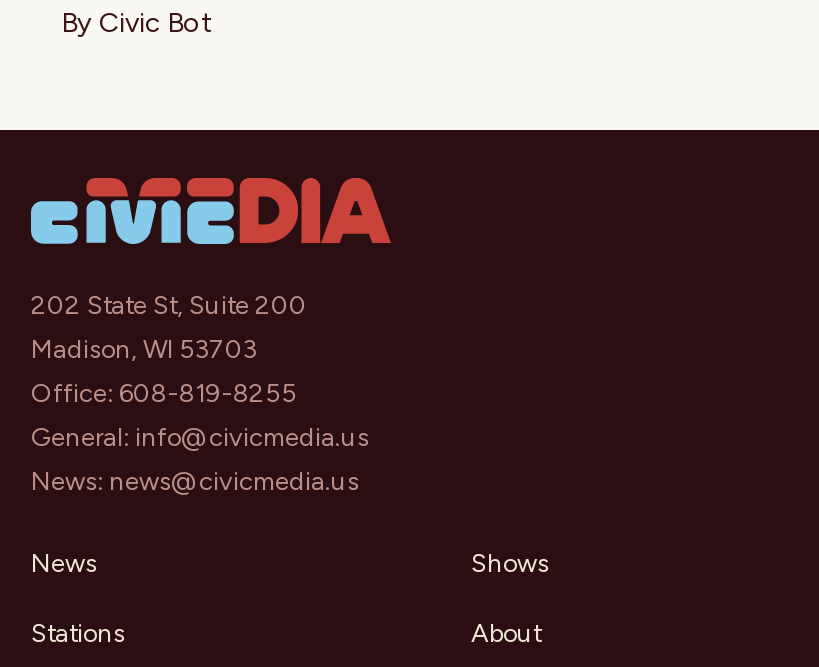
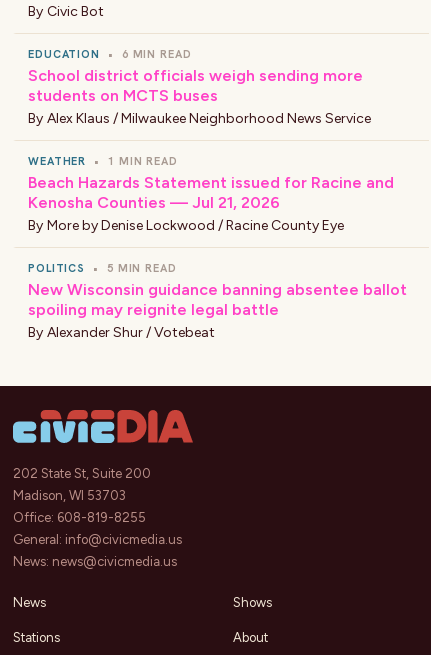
none -> [28,47,407,341] EDUCATION • 6 MIN READ | School district officials weigh sending more | students on MCTS buses | By Alex Klaus / Milwaukee Neighborhood News Service | WEATHER • 1 MIN READ | Beach Hazards Statement issued for Racine and | Kenosha Counties — Jul 21, 2026 | By More by Denise Lockwood / Racine County Eye | POLITICS • 5 MIN READ | New Wisconsin guidance banning absentee ballot | spoiling may reignite legal battle | By Alexander Shur / Votebeat

